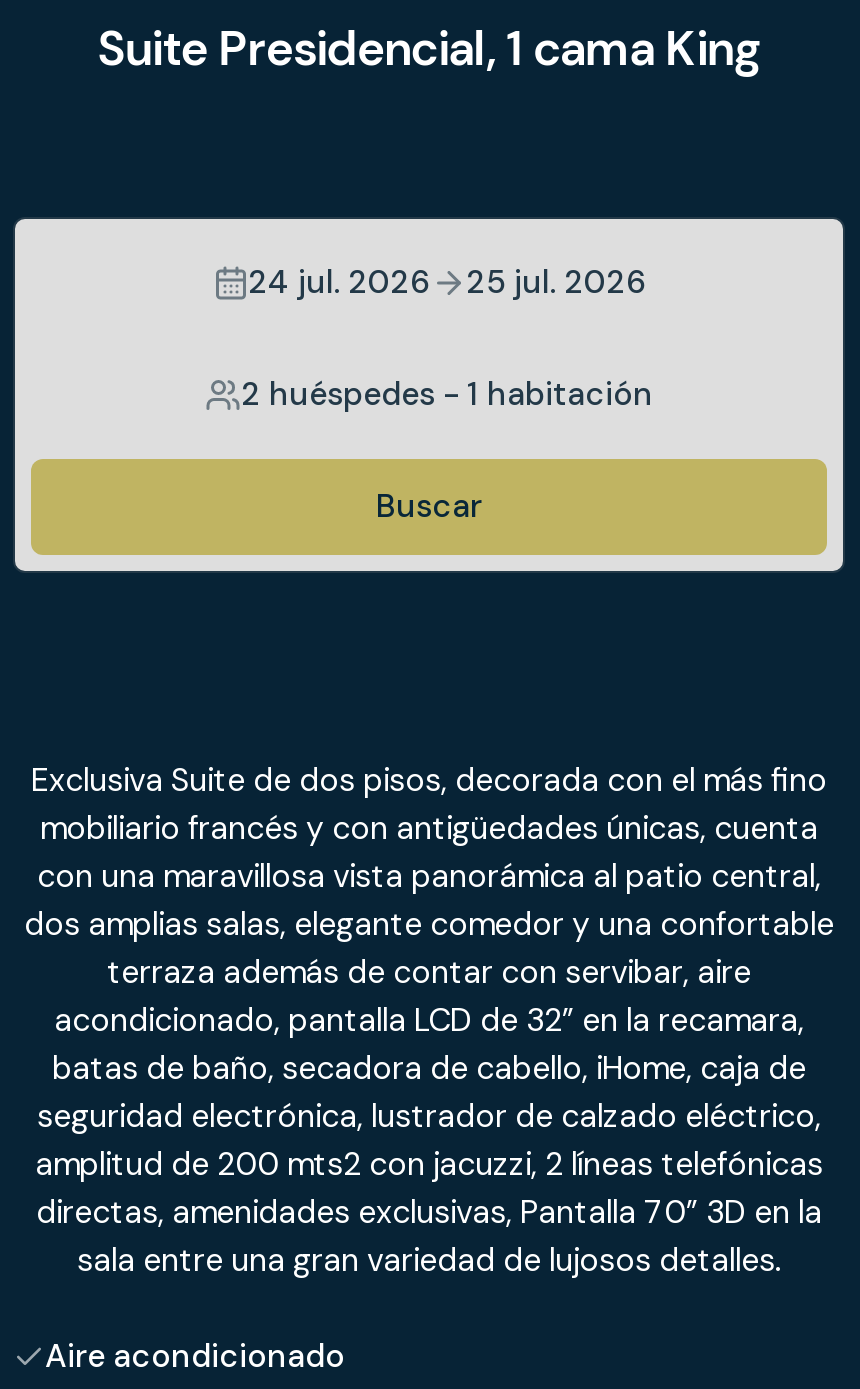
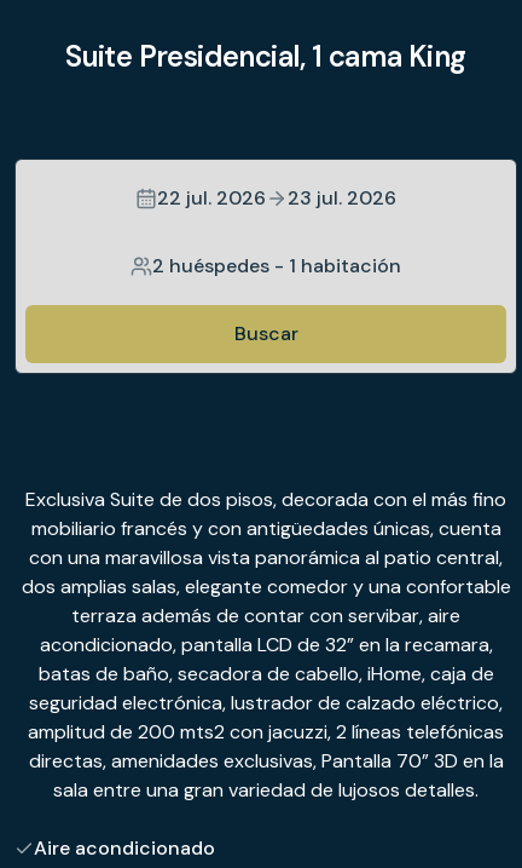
[248,261,430,303] 24 jul. 2026 -> [157,185,266,211] 22 jul. 2026
[466,261,646,303] 25 jul. 2026 -> [288,185,396,211] 23 jul. 2026

